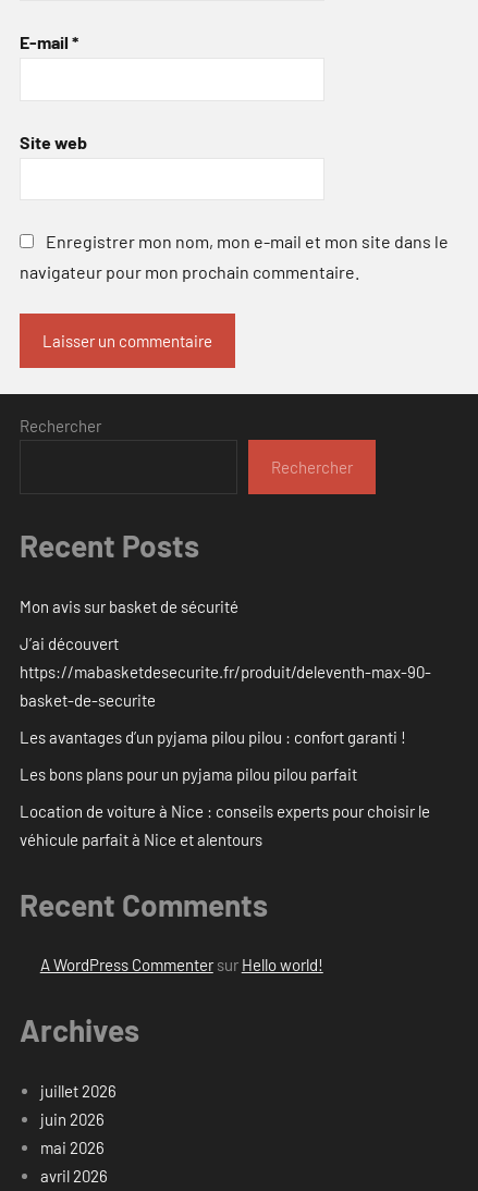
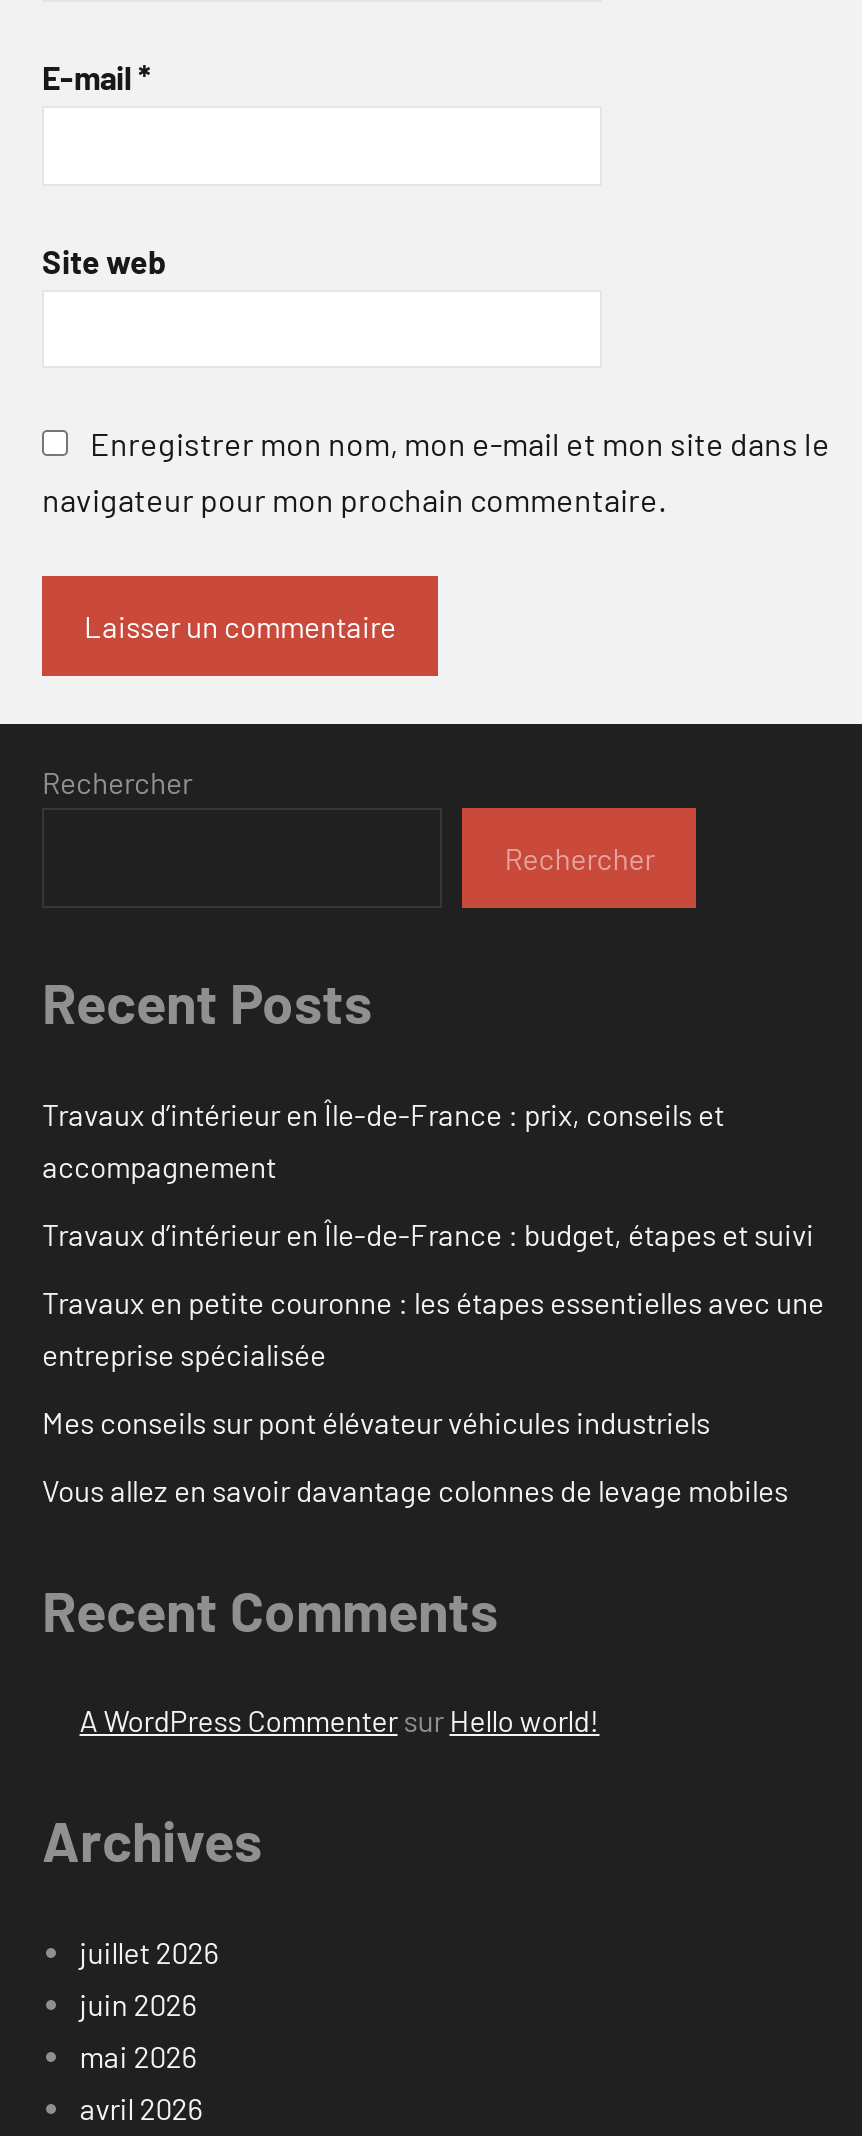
[20,596,238,616] Mon avis sur basket de sécurité -> [42,1096,724,1184] Travaux d’intérieur en Île-de-France : prix, conseils et | accompagnement
[20,633,431,710] J’ai découvert | https://mabasketdesecurite.fr/produit/deleventh-max-90- | basket-de-securite -> [42,1216,814,1252] Travaux d’intérieur en Île-de-France : budget, étapes et suivi
[20,727,406,747] Les avantages d’un pyjama pilou pilou : confort garanti ! -> [42,1284,824,1372] Travaux en petite couronne : les étapes essentielles avec une | entreprise spécialisée
[20,764,357,784] Les bons plans pour un pyjama pilou pilou parfait -> [42,1404,710,1440] Mes conseils sur pont élévateur véhicules industriels
[20,801,430,849] Location de voiture à Nice : conseils experts pour choisir le | véhicule parfait à Nice et alentours -> [42,1472,788,1508] Vous allez en savoir davantage colonnes de levage mobiles

